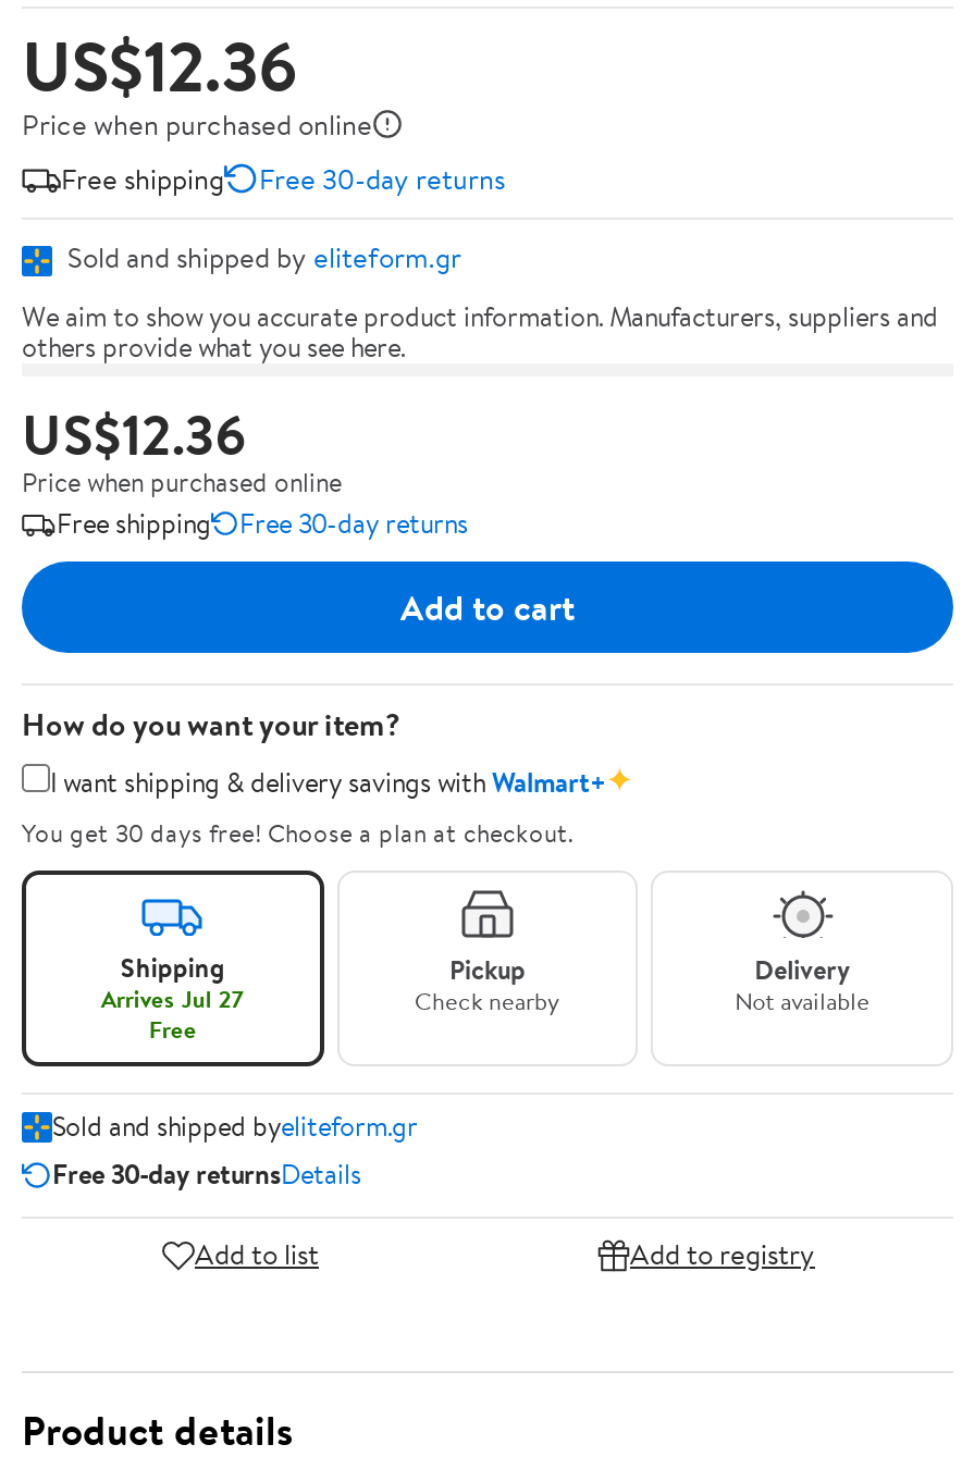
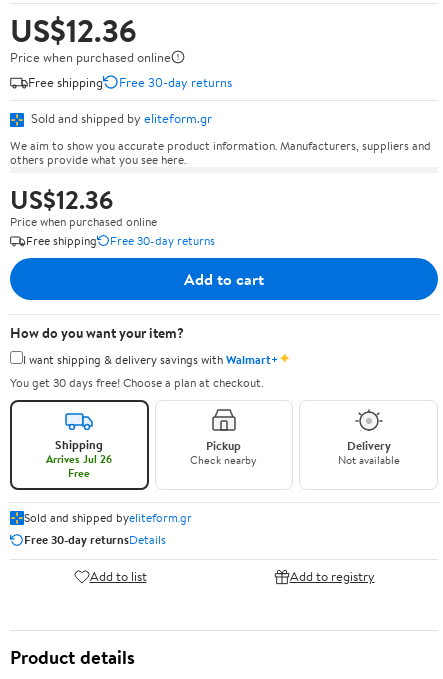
[101,982,244,1016] Arrives Jul 27 -> [46,451,112,467] Arrives Jul 26

